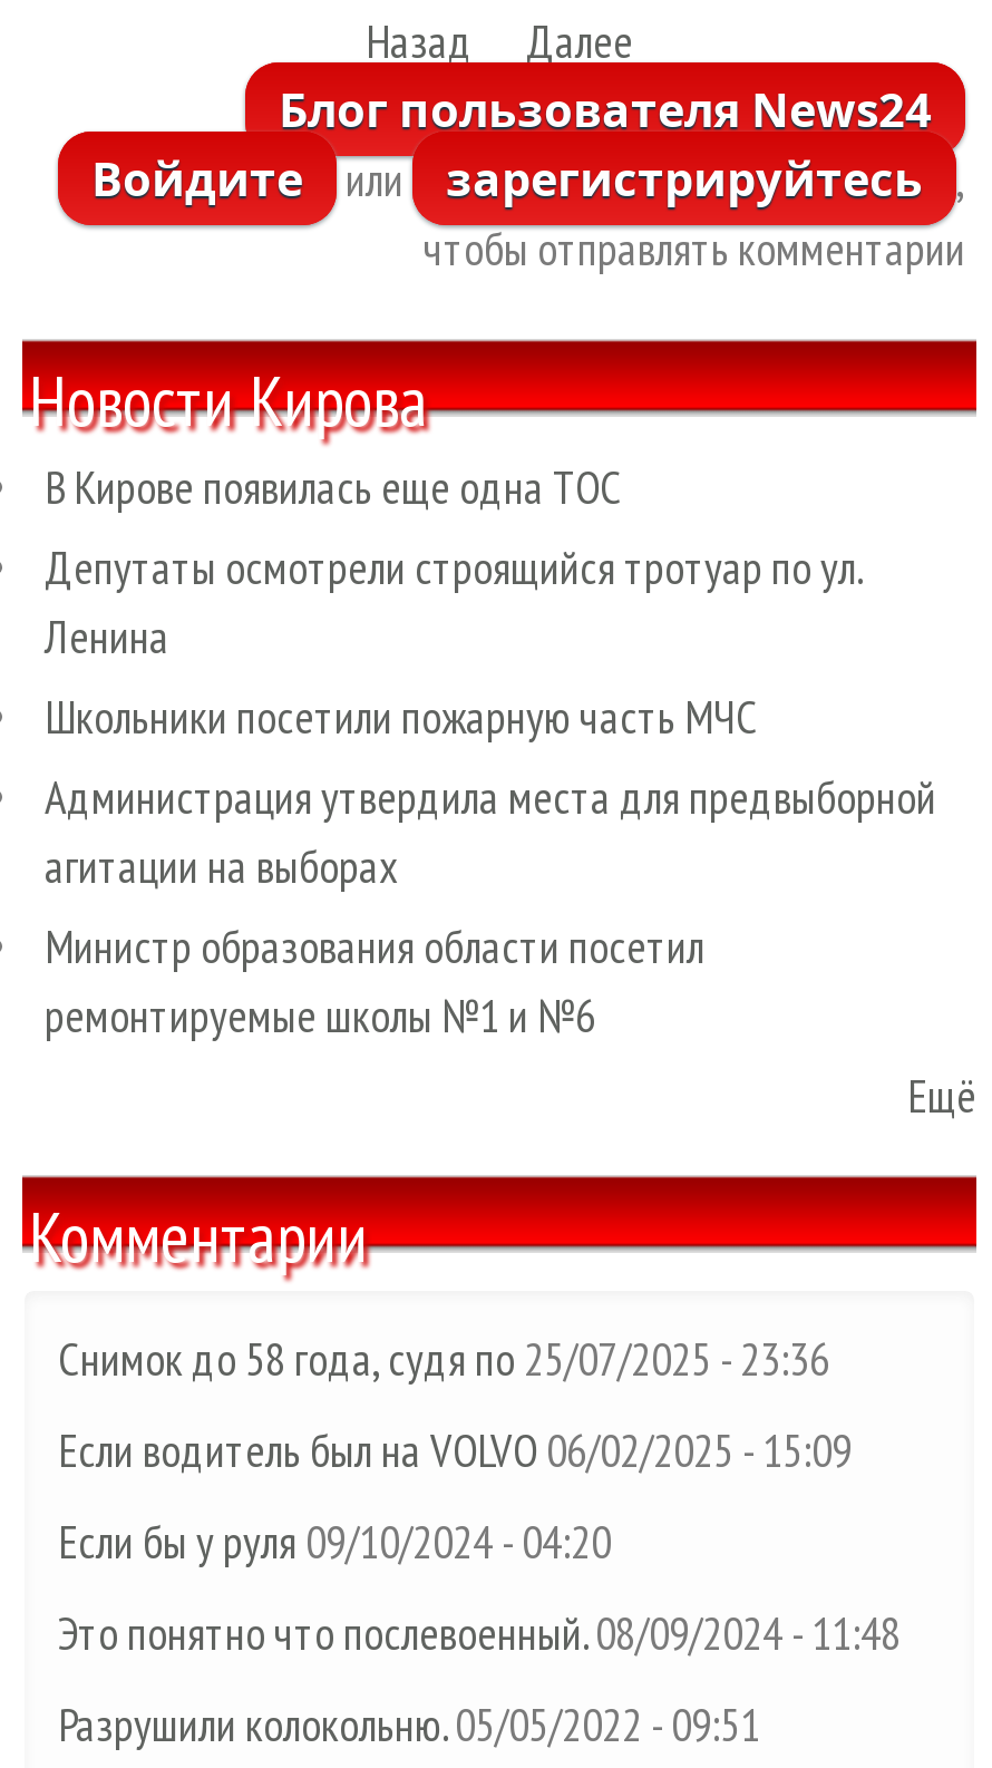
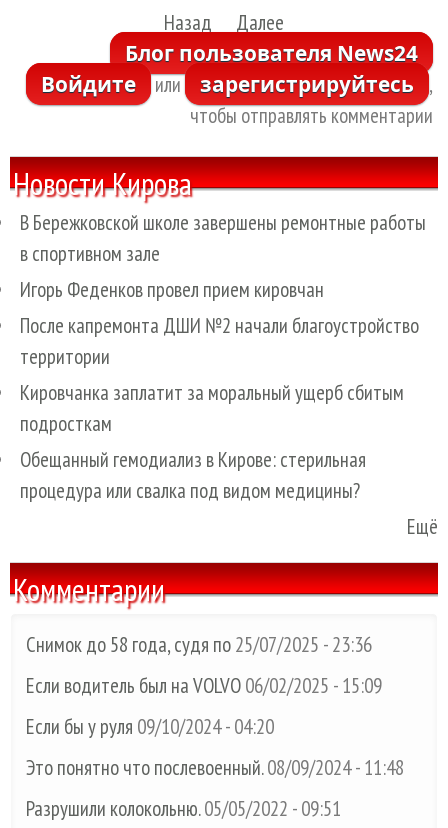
[45,457,936,1046] В Кирове появилась еще одна ТОС | Депутаты осмотрели строящийся тротуар по ул. | Ленина | Школьники посетили пожарную часть МЧС | Администрация утвердила места для предвыборной | агитации на выборах | Министр образования области посетил | ремонтируемые школы №1 и №6 -> [20,209,426,504] В Бережковской школе завершены ремонтные работы | в спортивном зале | Игорь Феденков провел прием кировчан | После капремонта ДШИ №2 начали благоустройство | территории | Кировчанка заплатит за моральный ущерб сбитым | подросткам | Обещанный гемодиализ в Кирове: стерильная | процедура или свалка под видом медицины?

